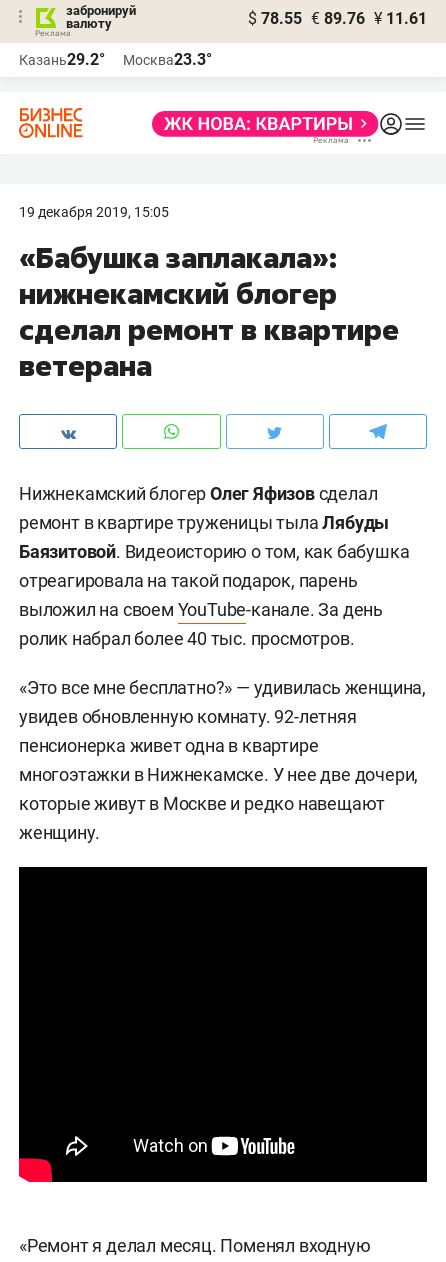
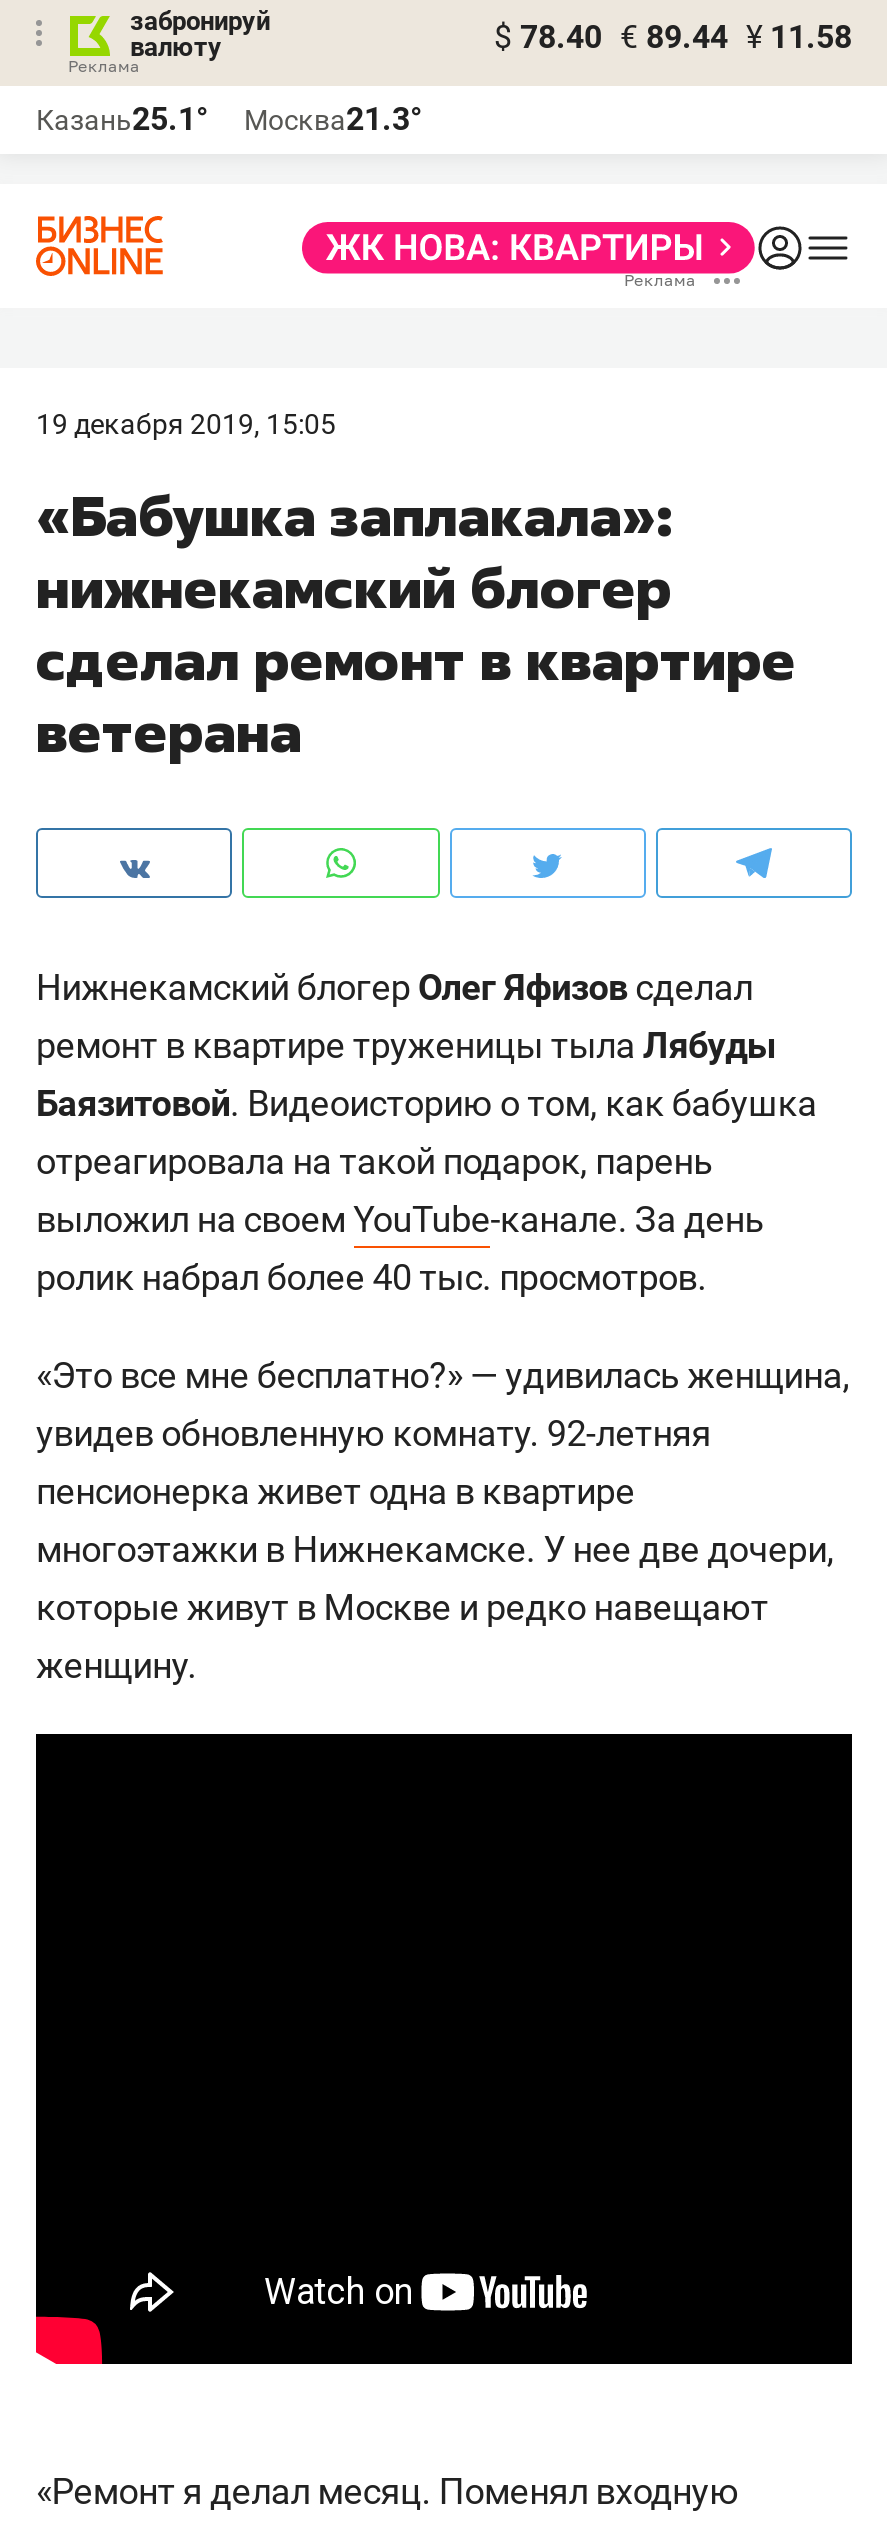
[248,9,427,28] $ 78.55 € 89.76 ¥ 11.61 -> [494,18,852,56] $ 78.40 € 89.44 ¥ 11.58
[19,50,105,69] Казань29.2° -> [36,100,208,138] Казань25.1°
[123,50,212,69] Москва23.3° -> [244,100,422,138] Москва21.3°

